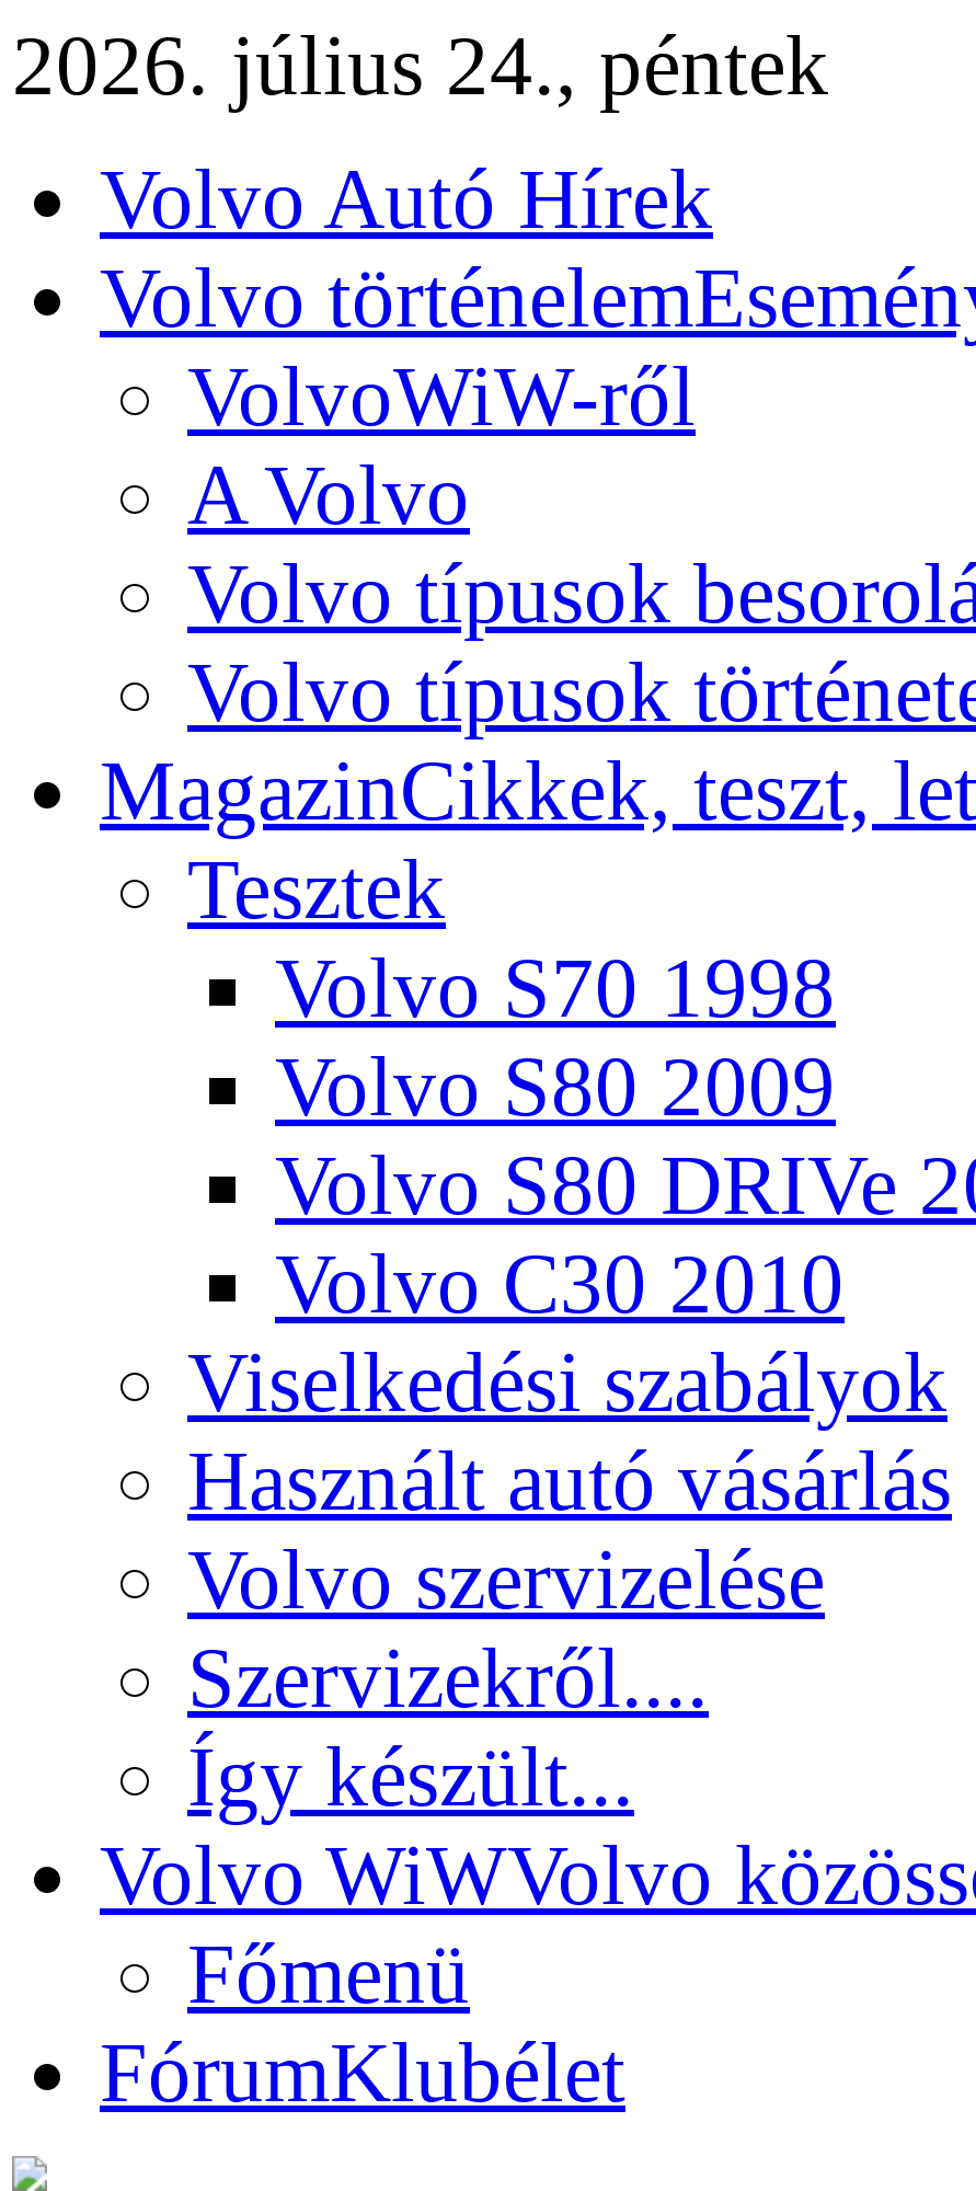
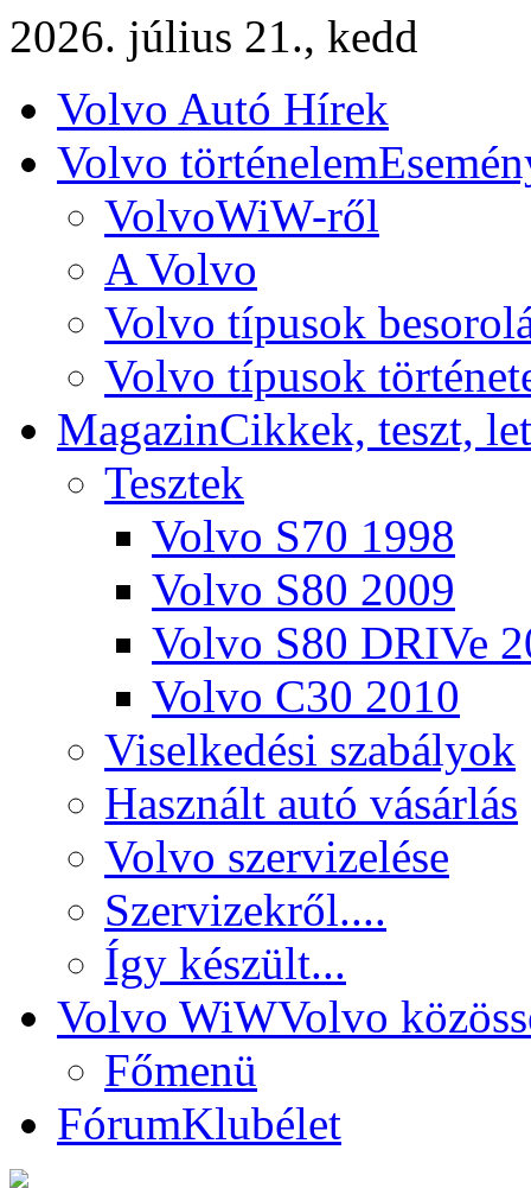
[12,18,829,112] 2026. július 24., péntek -> [9,11,418,62] 2026. július 21., kedd

